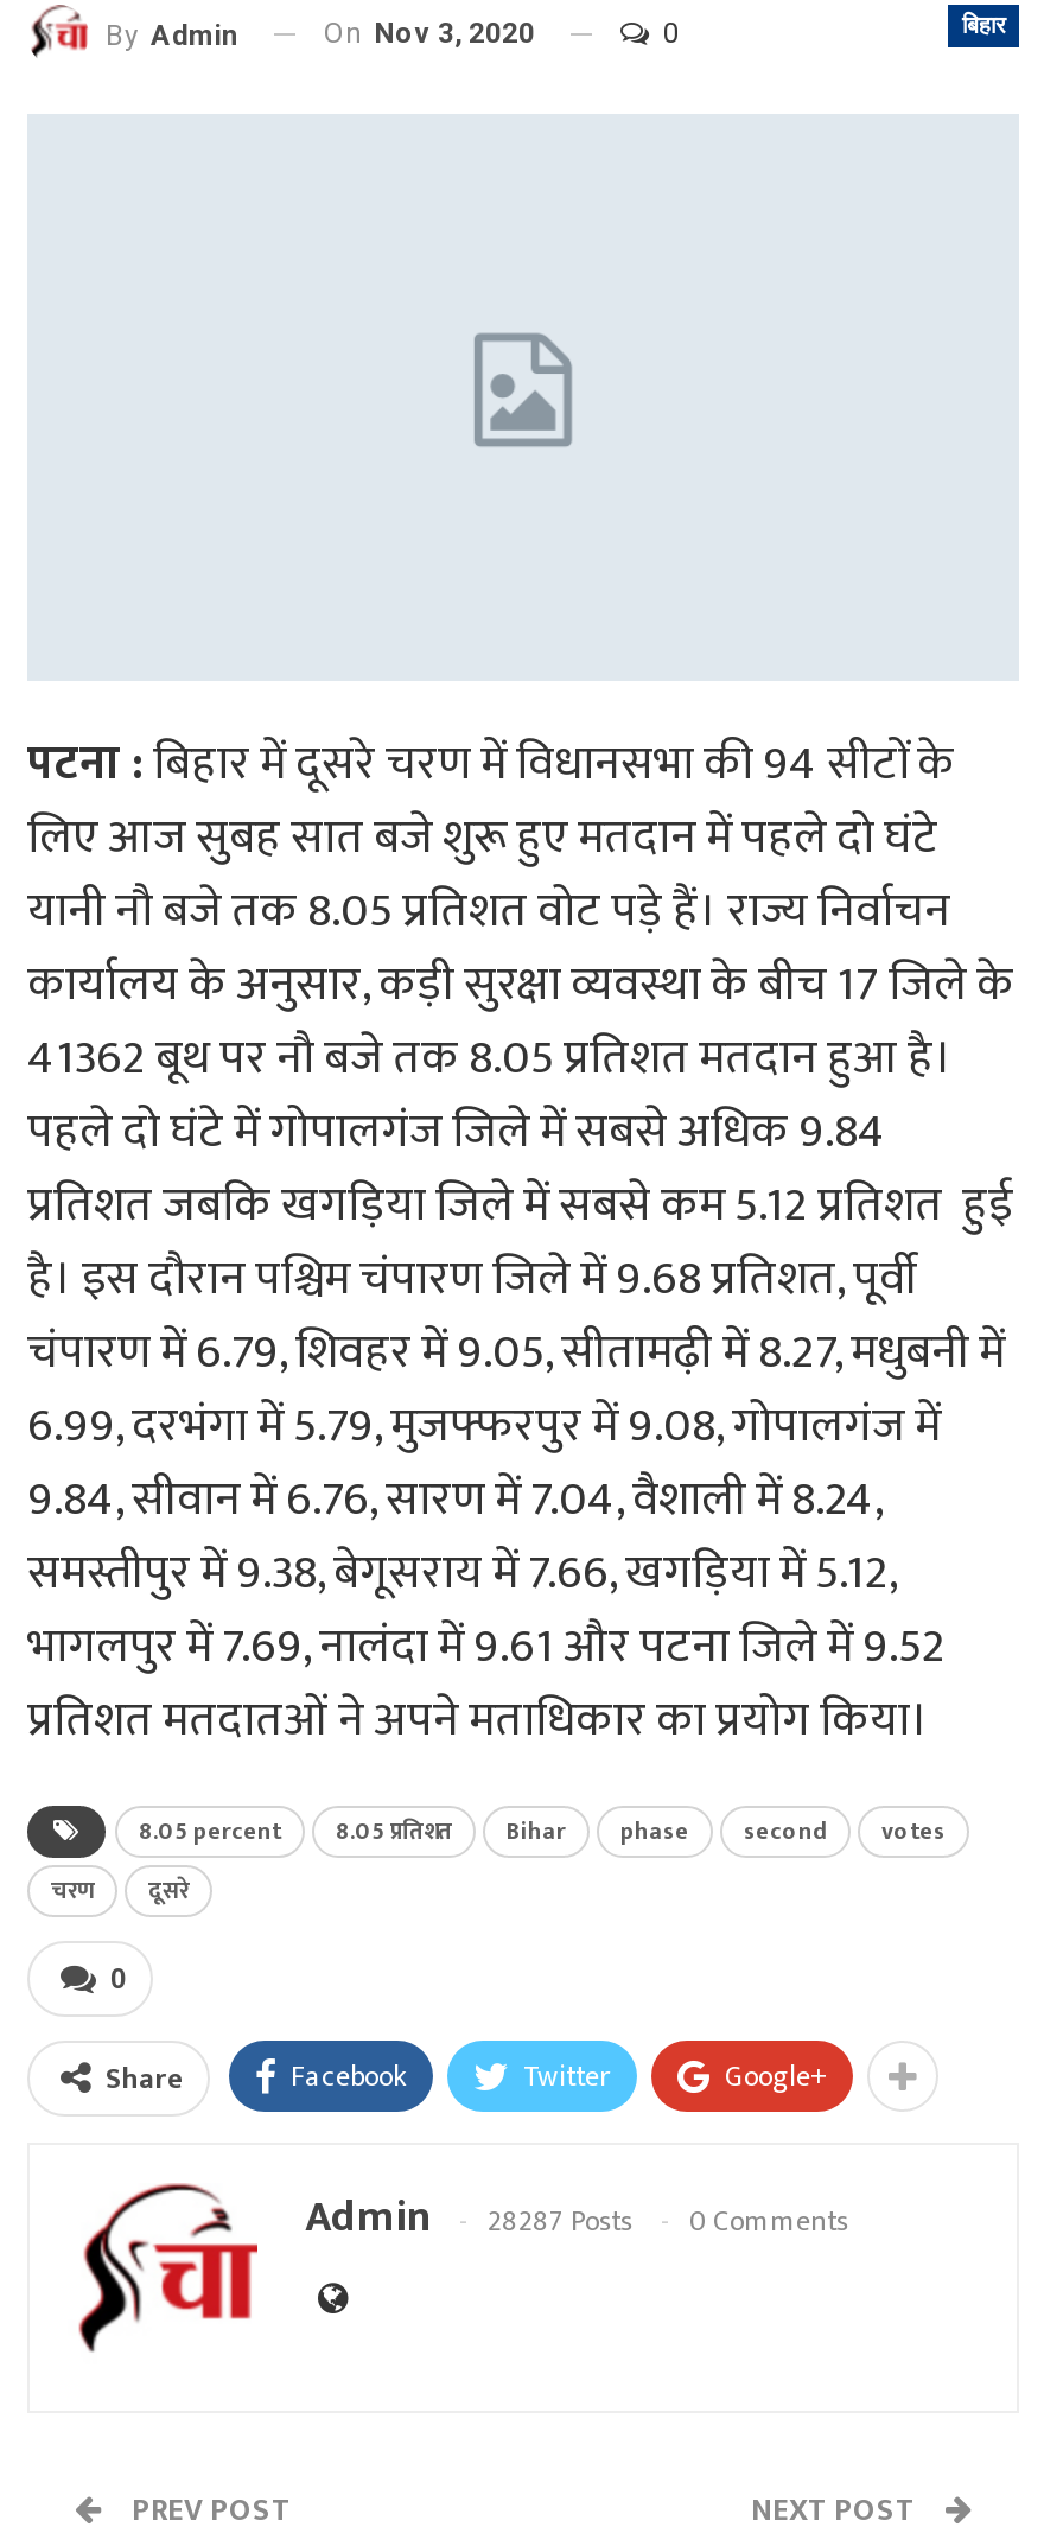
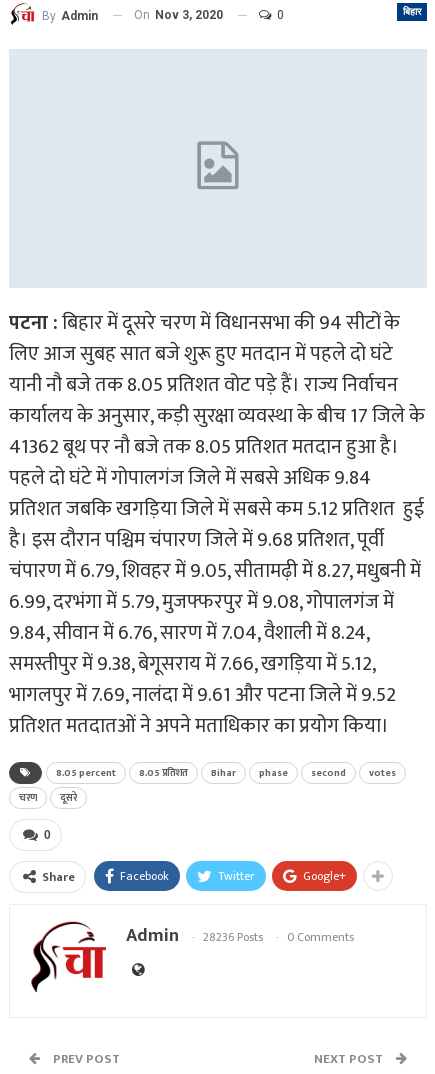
[305,2184,848,2255] Admin 28287 Posts 0 Comments -> [126,921,354,951] Admin 28236 Posts 0 Comments

